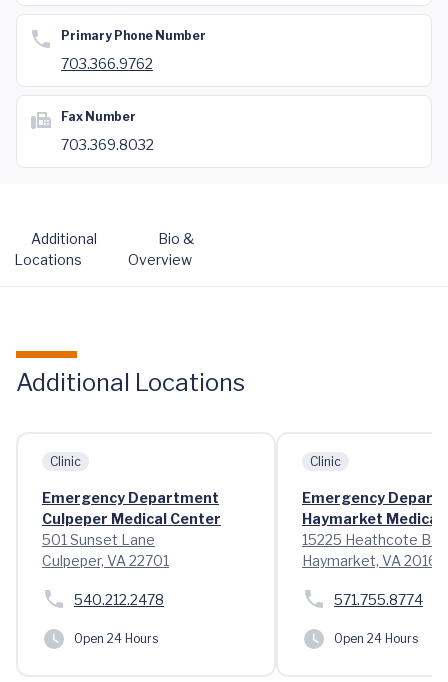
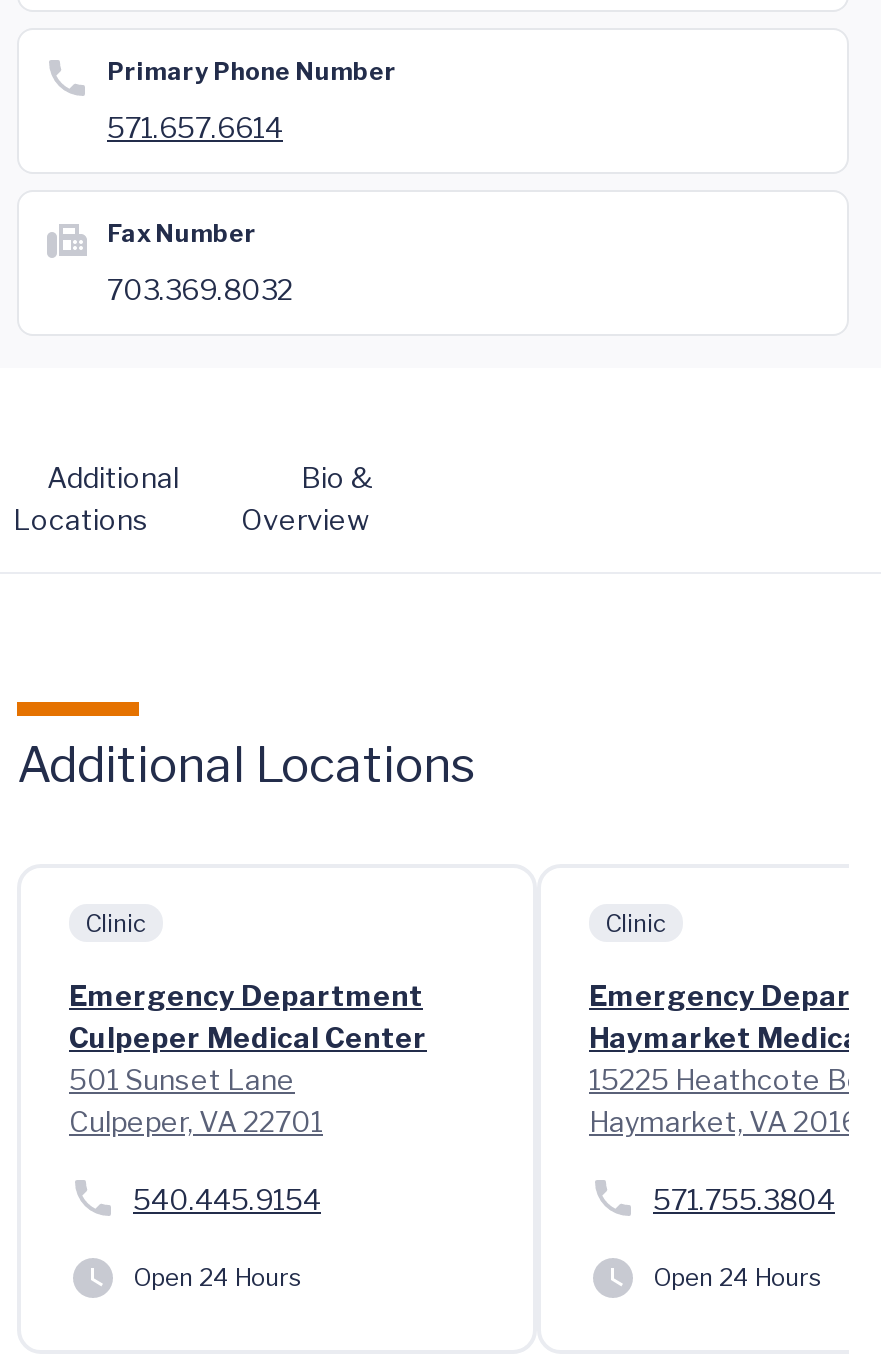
[61,55,153,72] 703.366.9762 -> [107,110,283,144] 571.657.6614
[74,590,164,607] 540.212.2478 -> [133,1181,321,1215] 540.445.9154
[334,590,423,607] 571.755.8774 -> [653,1181,835,1215] 571.755.3804

